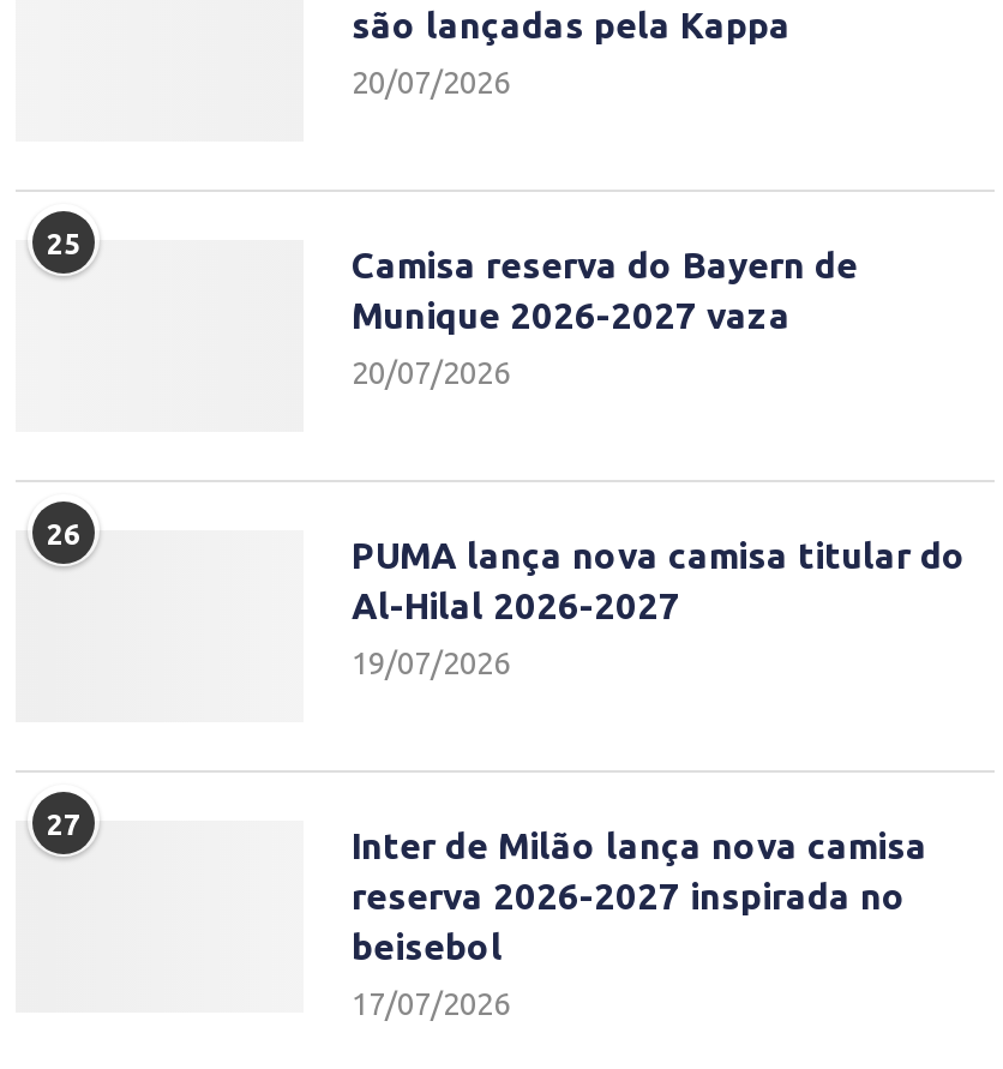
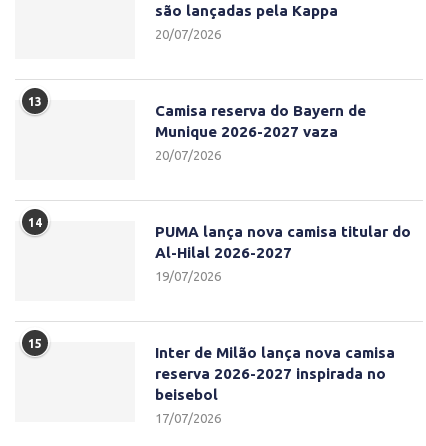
[47,228,80,259] 25 -> [28,95,42,108] 13
[47,519,80,550] 26 -> [28,216,42,229] 14
[47,809,80,840] 27 -> [28,337,42,350] 15

